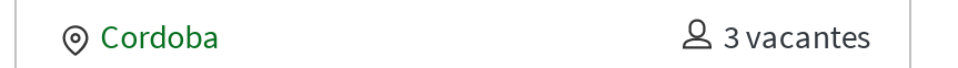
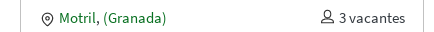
[100,16,220,57] Cordoba -> [59,8,167,27] Motril, (Granada)

